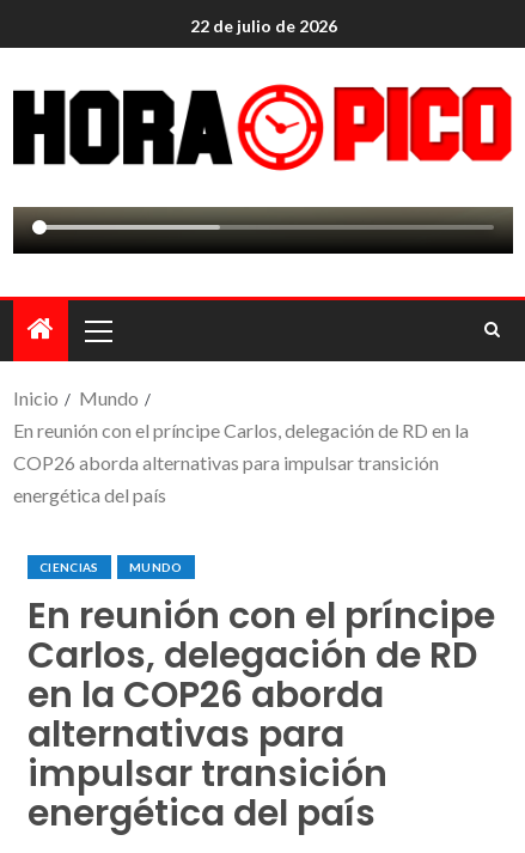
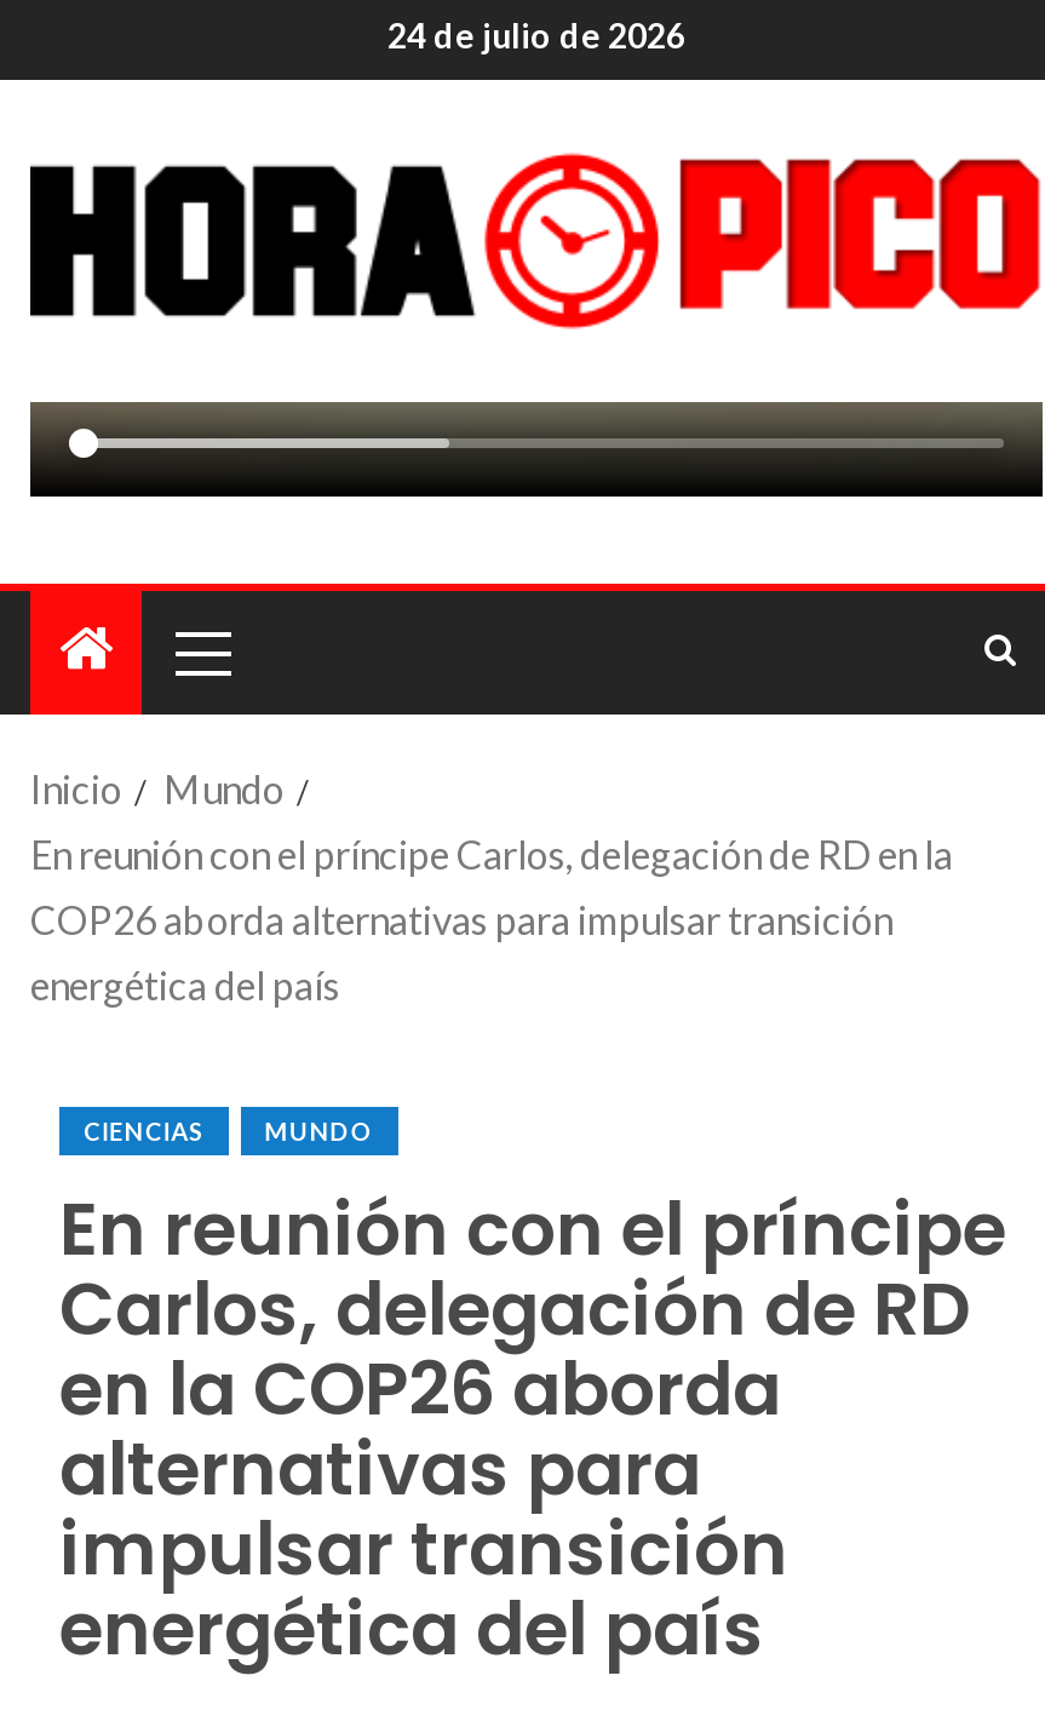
[190,16,337,36] 22 de julio de 2026 -> [387,15,685,56] 24 de julio de 2026

